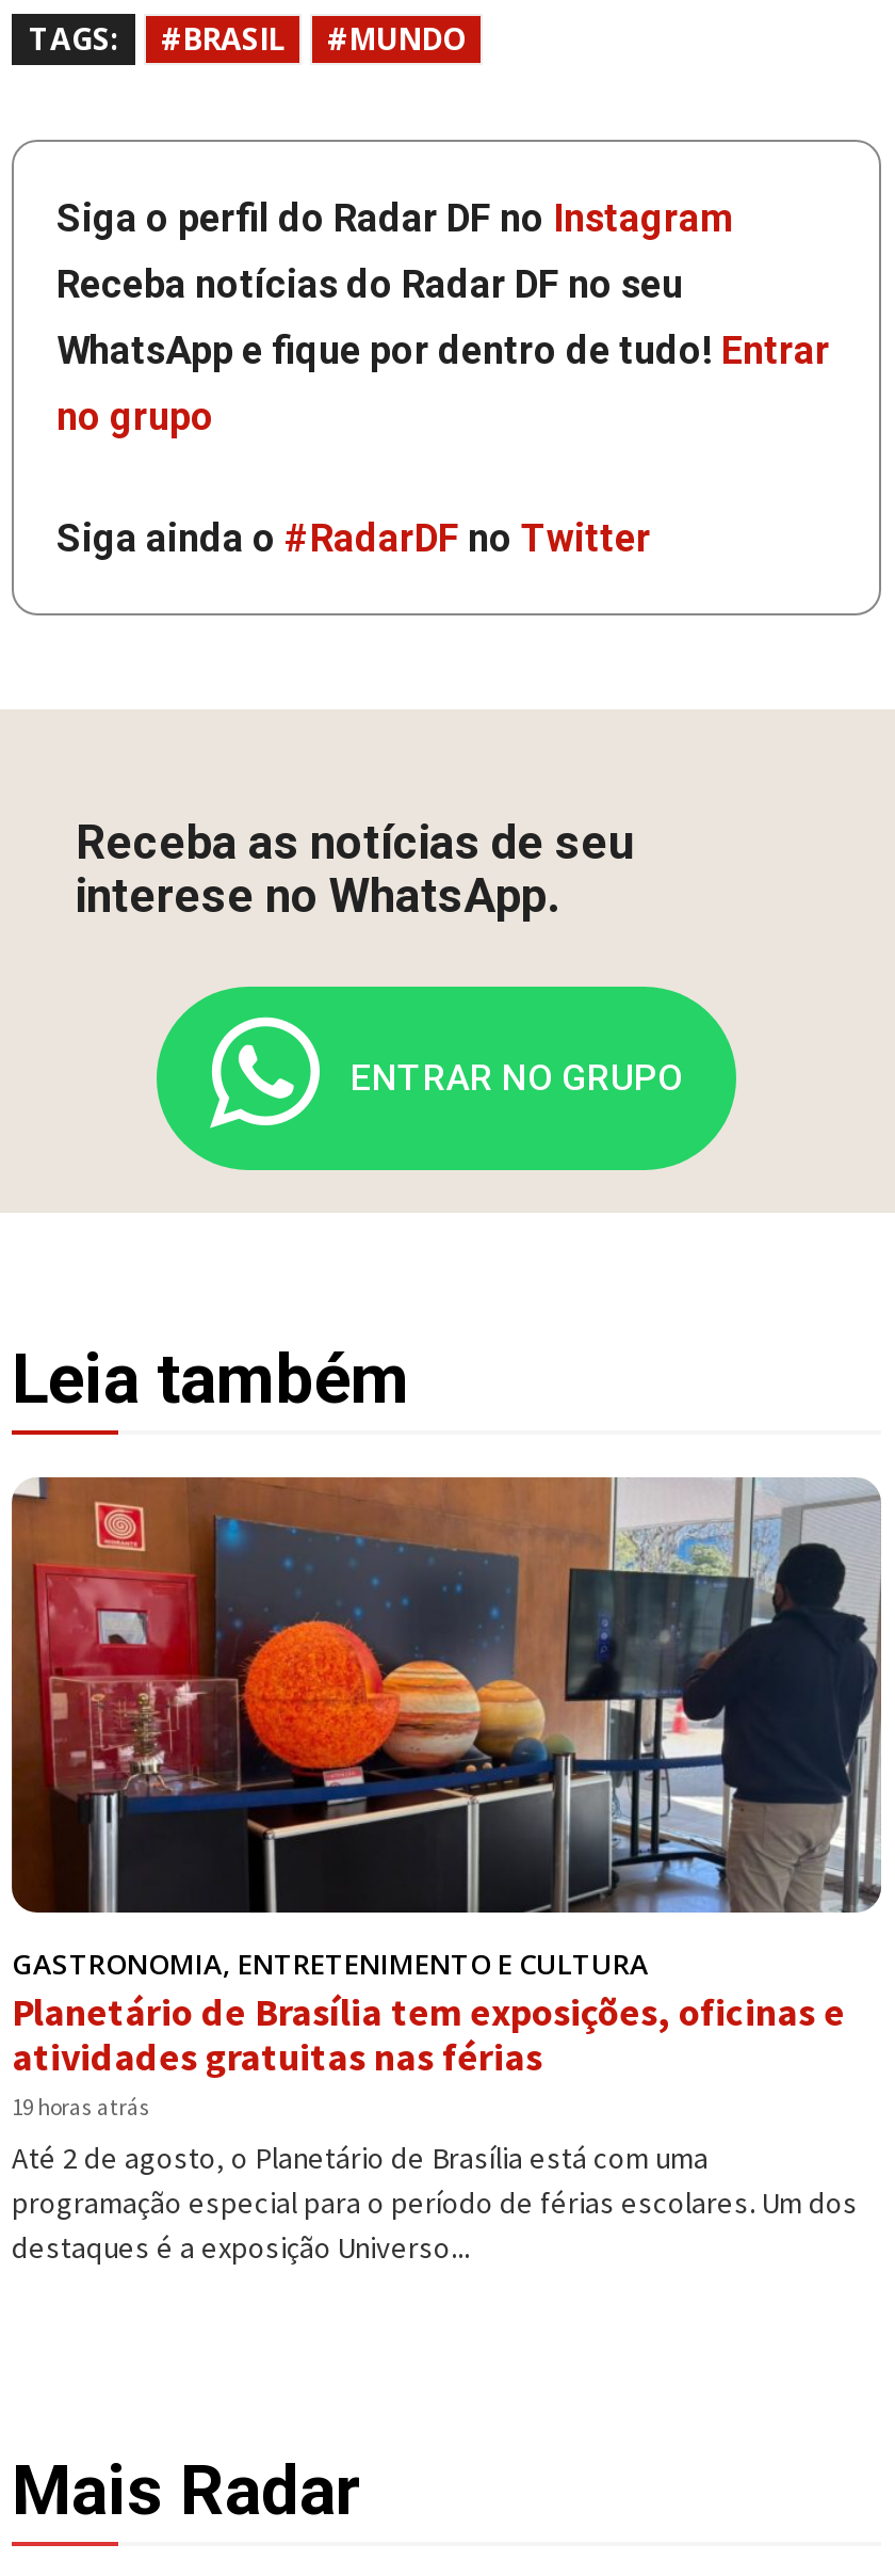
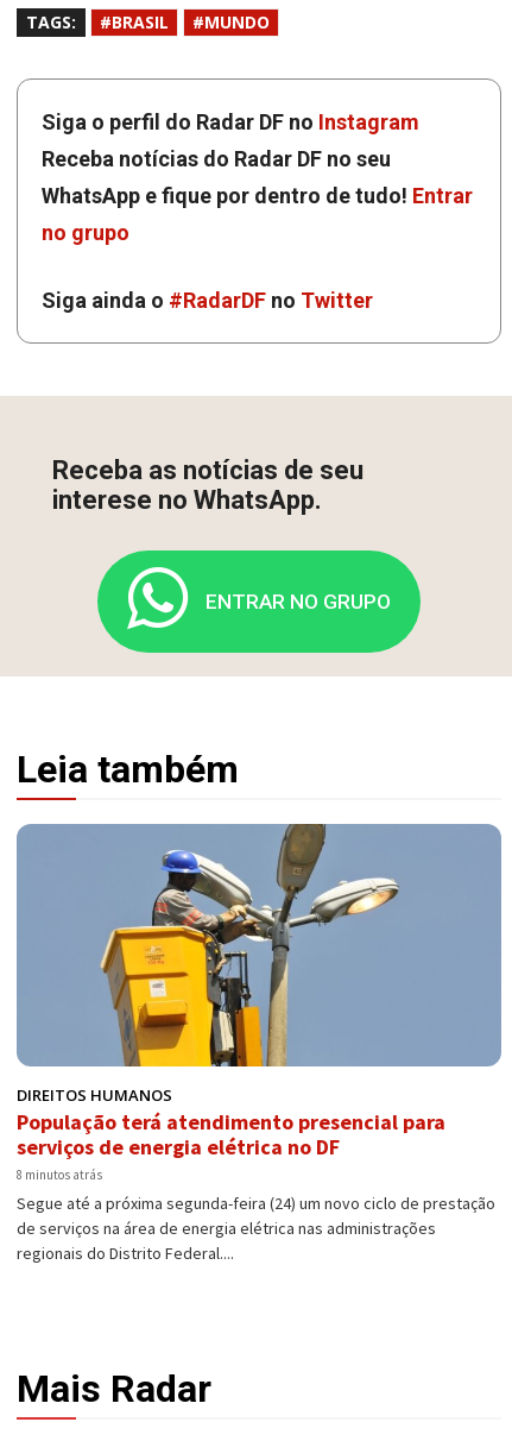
[10,1475,881,2268] [image] | GASTRONOMIA, ENTRETENIMENTO E CULTURA | Planetário de Brasília tem exposições, oficinas e | atividades gratuitas nas férias | 19 horas atrás | Até 2 de agosto, o Planetário de Brasília está com uma | programação especial para o período de férias escolares. Um dos | destaques é a exposição Universo... -> [15,823,501,1264] [image] | DIREITOS HUMANOS | População terá atendimento presencial para | serviços de energia elétrica no DF | 8 minutos atrás | Segue até a próxima segunda-feira (24) um novo ciclo de prestação | de serviços na área de energia elétrica nas administrações | regionais do Distrito Federal....

